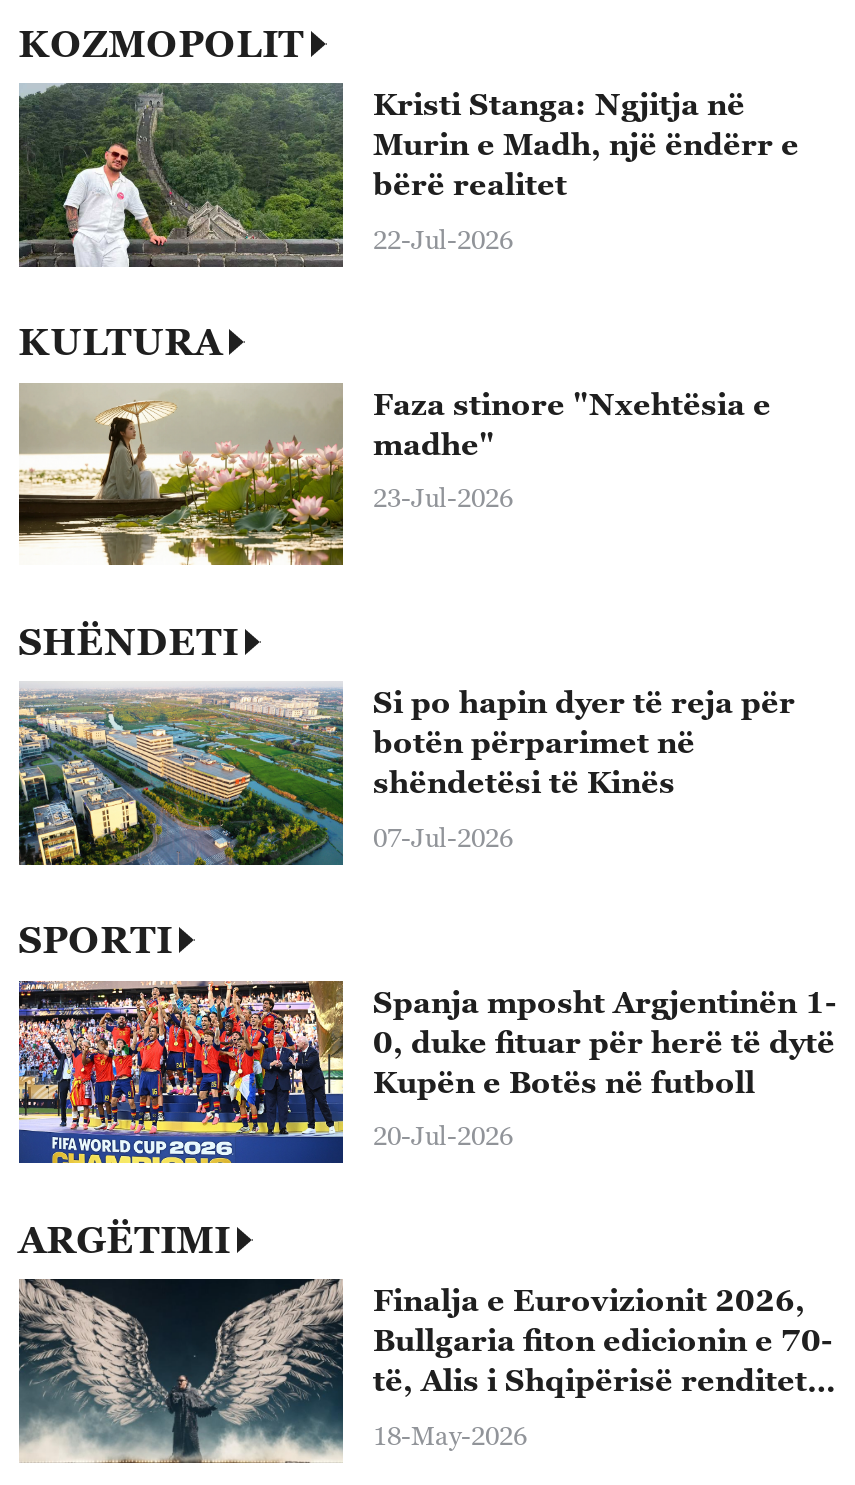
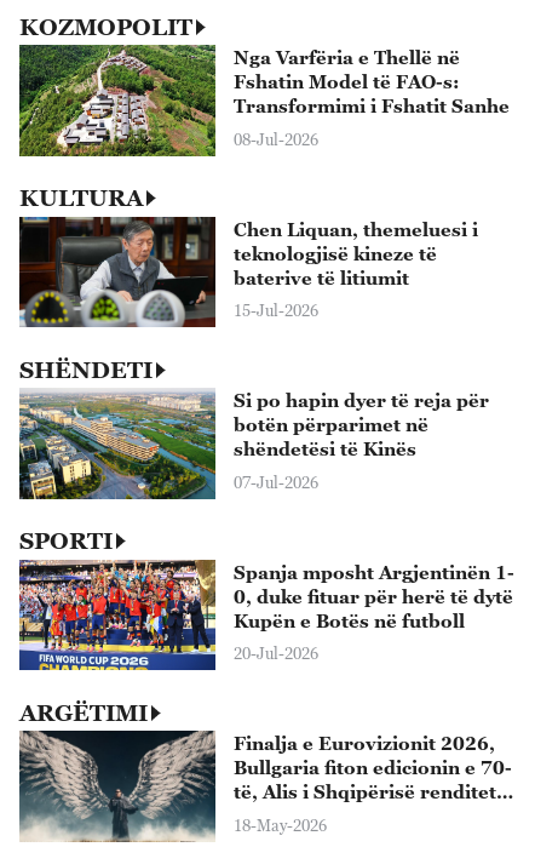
[17,81,799,269] [image] | Kristi Stanga: Ngjitja në | Murin e Madh, një ëndërr e | bërë realitet -> [18,44,510,158] [image] | Nga Varfëria e Thellë në | Fshatin Model të FAO-s: | Transformimi i Fshatit Sanhe
[373,223,513,255] 22-Jul-2026 -> [234,129,318,149] 08-Jul-2026
[17,381,771,567] [image] | Faza stinore "Nxehtësia e | madhe" -> [18,216,478,328] [image] | Chen Liquan, themeluesi i | teknologjisë kineze të | baterive të litiumit
[373,482,513,514] 23-Jul-2026 -> [234,301,318,320] 15-Jul-2026

